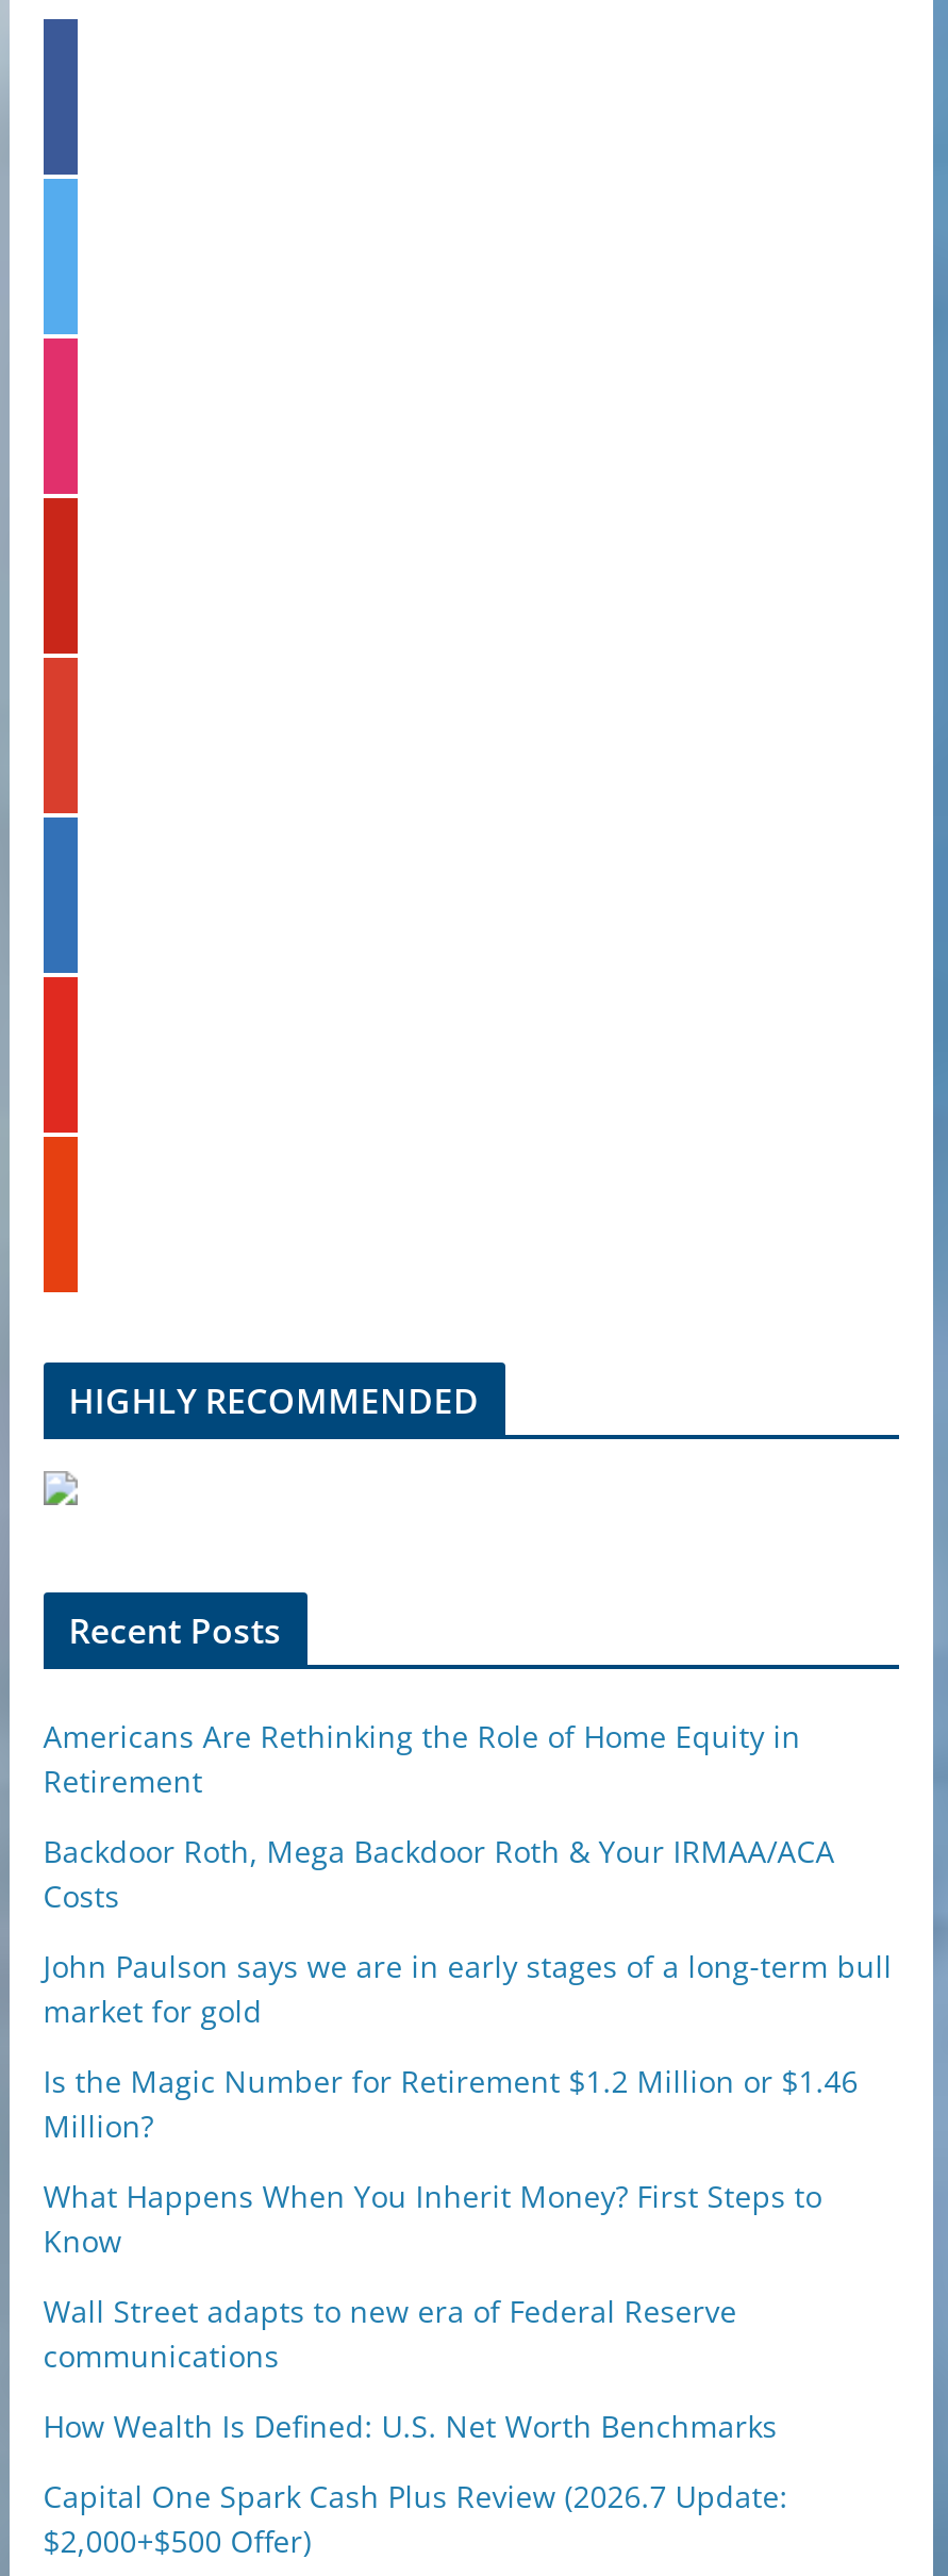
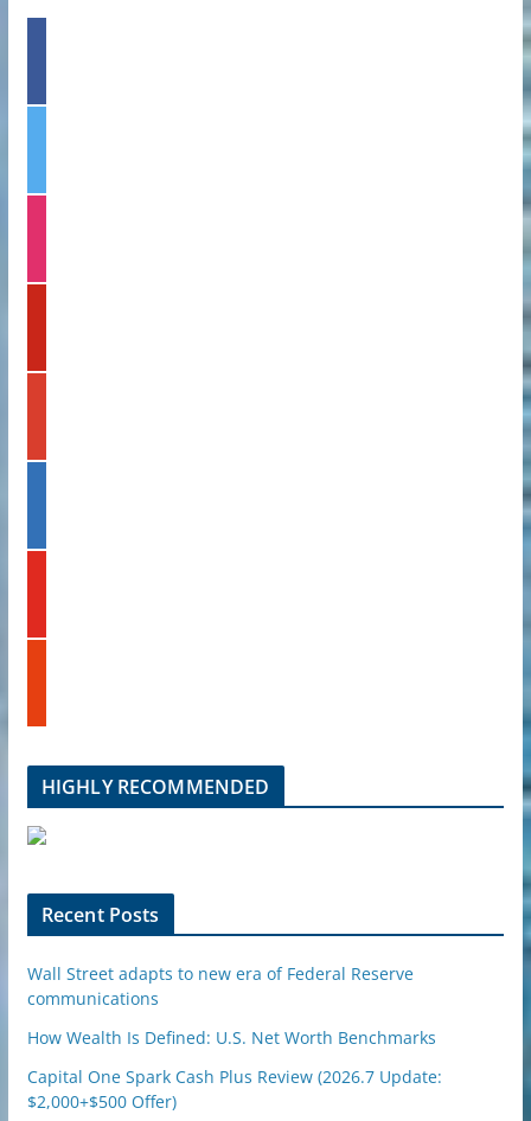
[43,1715,892,2260] Americans Are Rethinking the Role of Home Equity in | Retirement | Backdoor Roth, Mega Backdoor Roth & Your IRMAA/ACA | Costs | John Paulson says we are in early stages of a long-term bull | market for gold | Is the Magic Number for Retirement $1.2 Million or $1.46 | Million? | What Happens When You Inherit Money? First Steps to | Know -> none

